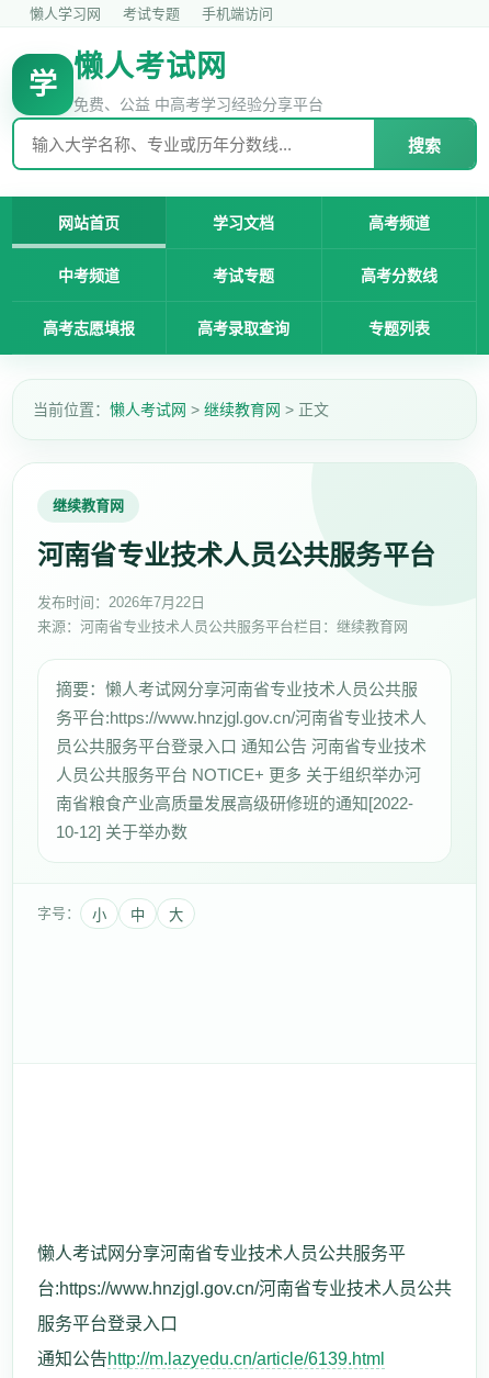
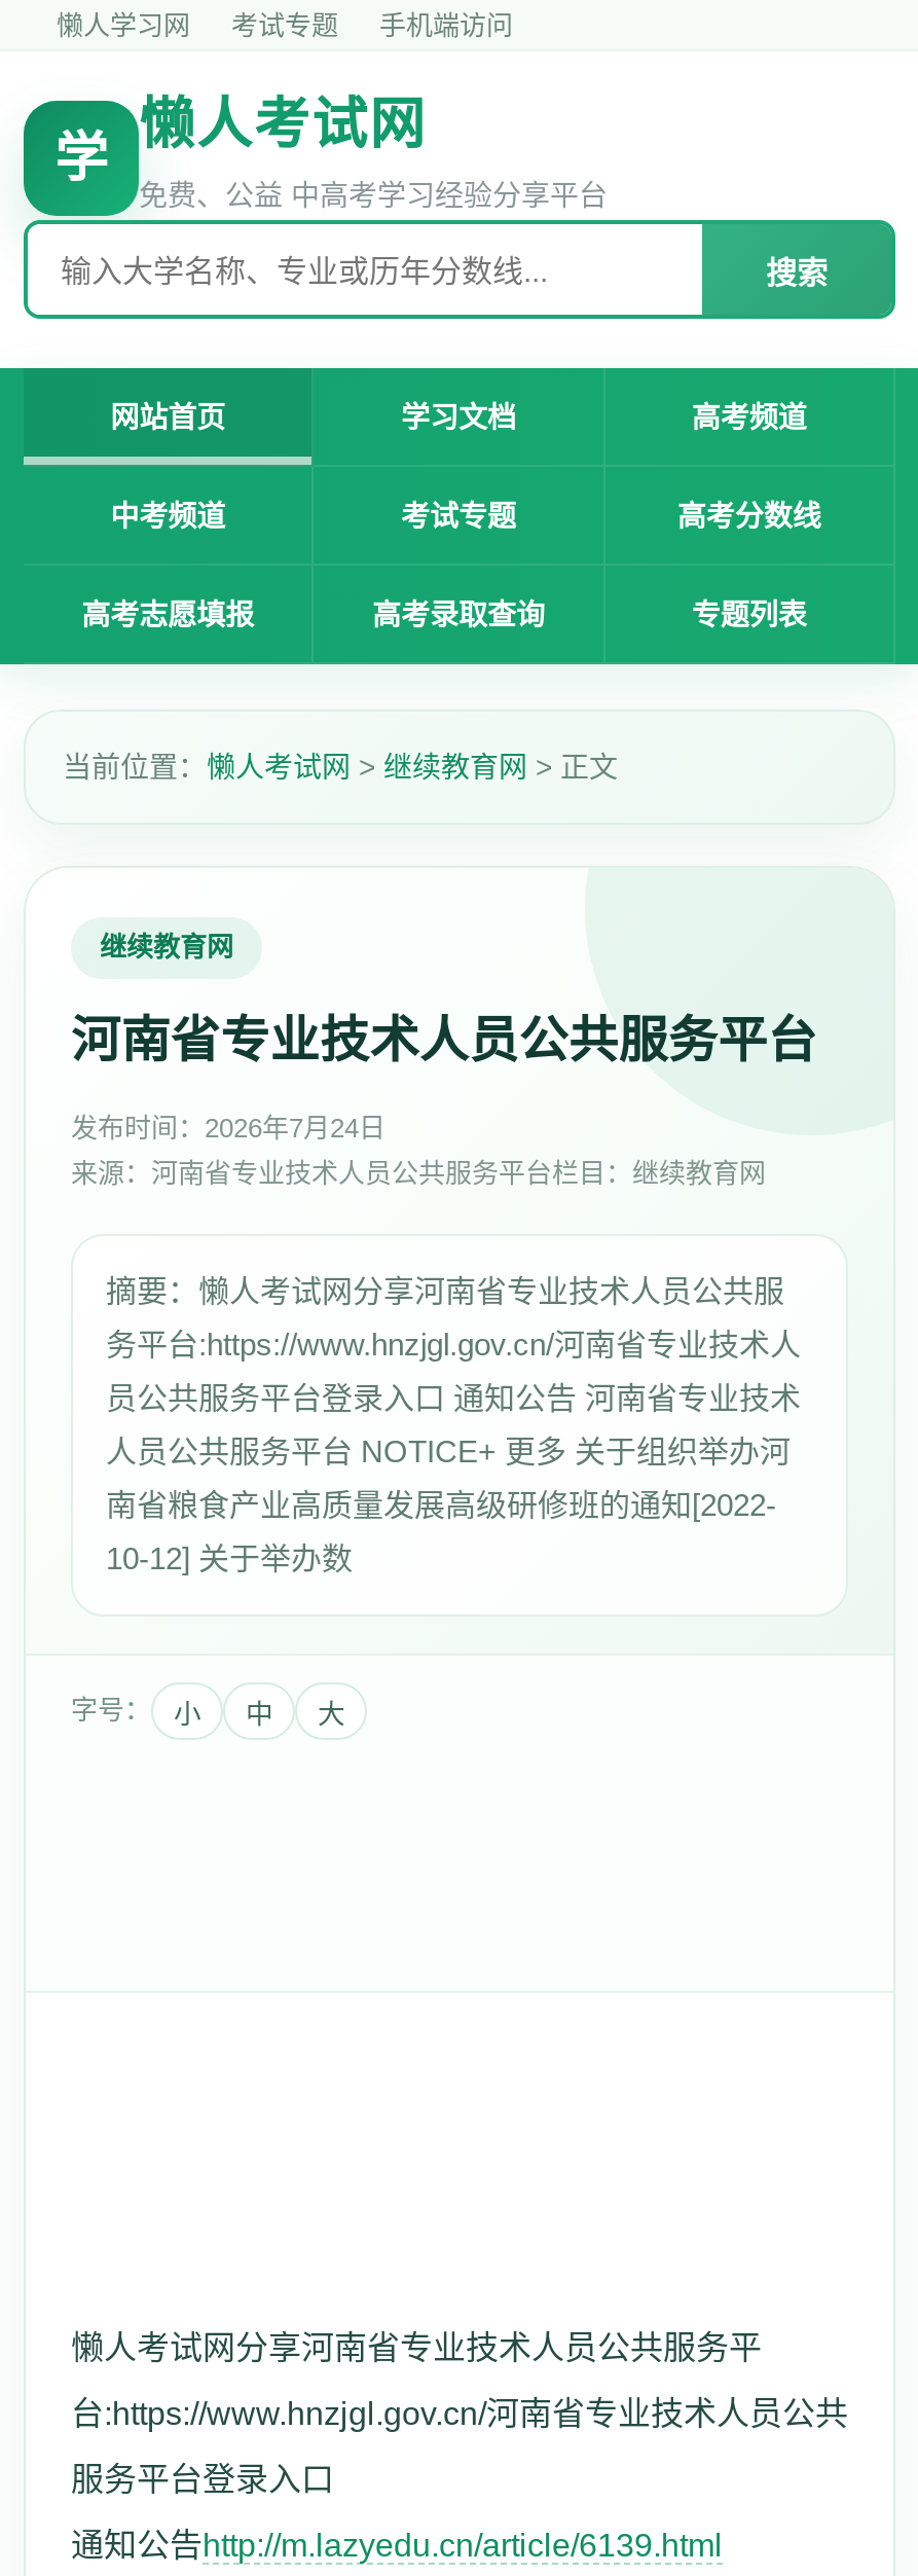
[37,594,205,610] 发布时间：2026年7月22日 -> [71,1113,385,1144] 发布时间：2026年7月24日

